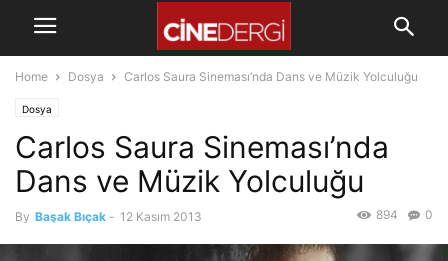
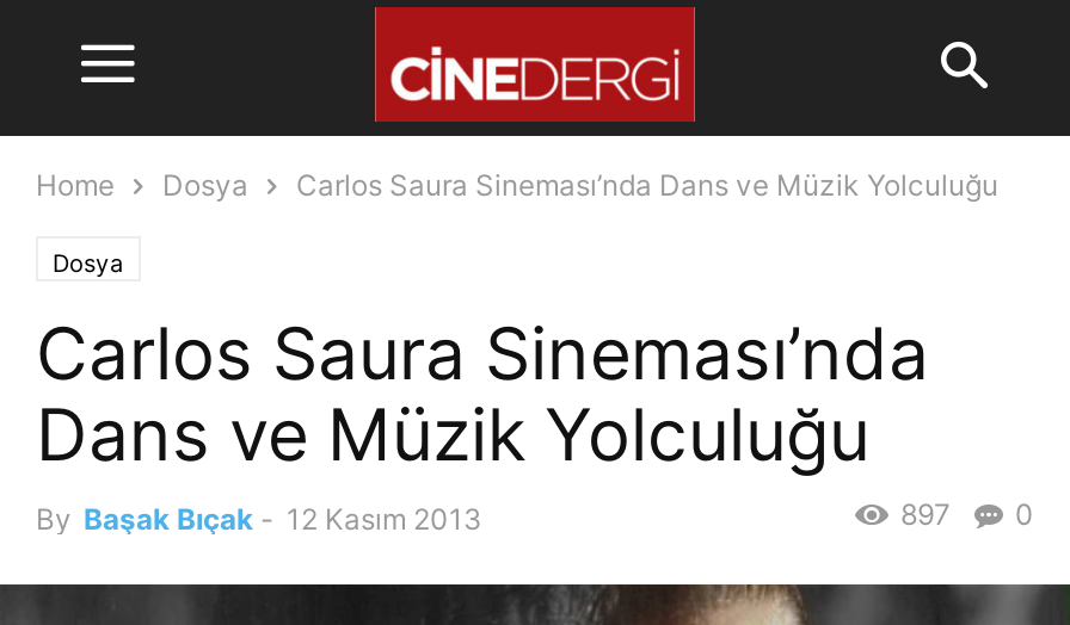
[376,207,433,222] 894 0 -> [900,496,1034,532] 897 0

